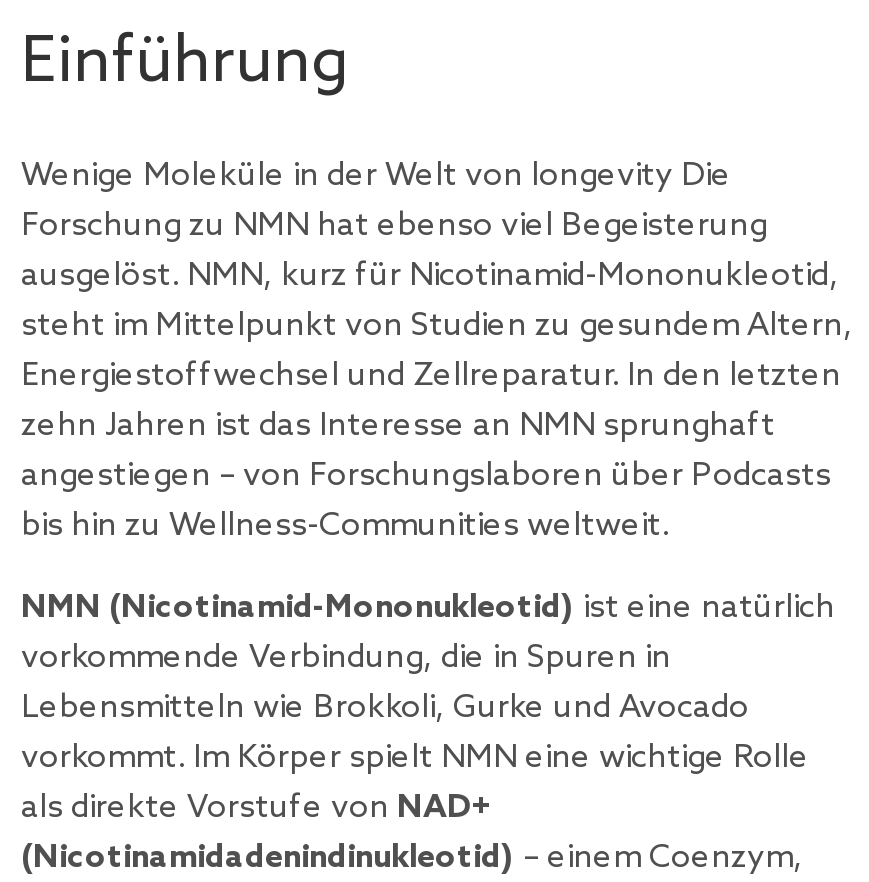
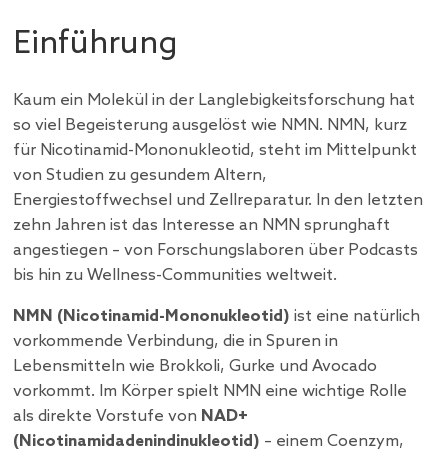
[21,156,853,344] Wenige Moleküle in der Welt von longevity Die | Forschung zu NMN hat ebenso viel Begeisterung | ausgelöst. NMN, kurz für Nicotinamid-Mononukleotid, | steht im Mittelpunkt von Studien zu gesundem Altern, -> [13,91,417,185] Kaum ein Molekül in der Langlebigkeitsforschung hat | so viel Begeisterung ausgelöst wie NMN. NMN, kurz | für Nicotinamid-Mononukleotid, steht im Mittelpunkt | von Studien zu gesundem Altern,

